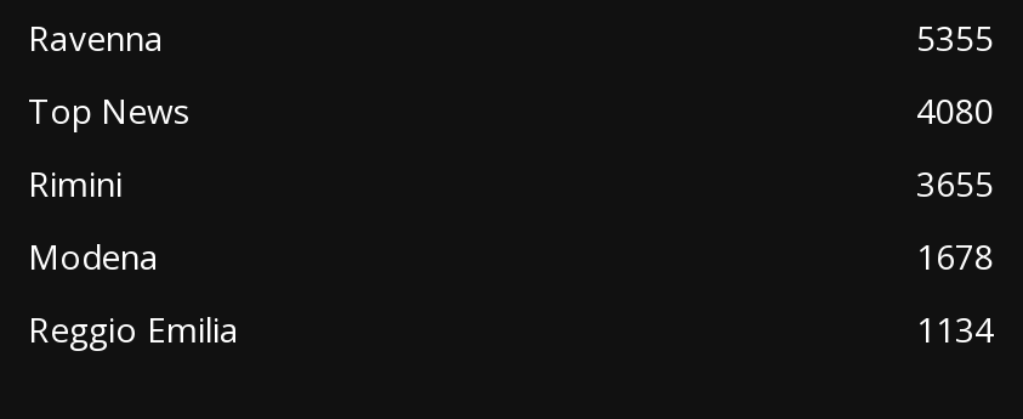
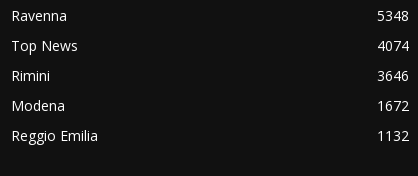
[916,14,994,60] 5355 -> [377,6,409,25] 5348
[916,87,994,133] 4080 -> [377,36,409,55] 4074
[916,160,994,206] 3655 -> [377,66,409,85] 3646
[916,233,994,279] 1678 -> [377,96,409,115] 1672
[916,306,994,352] 1134 -> [377,126,409,145] 1132

